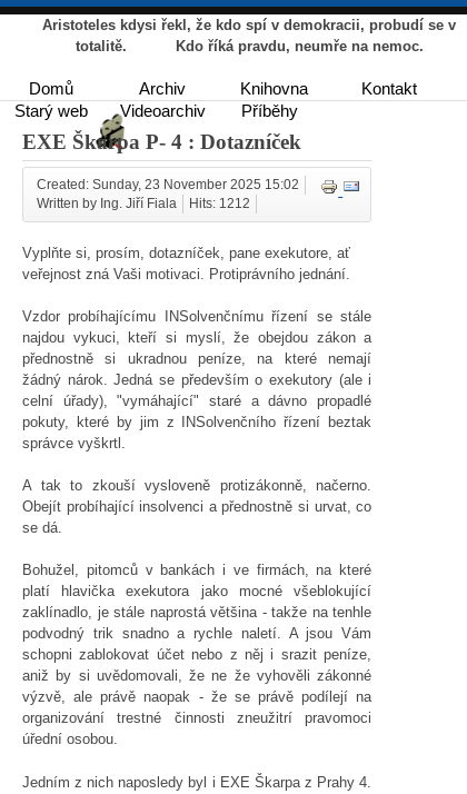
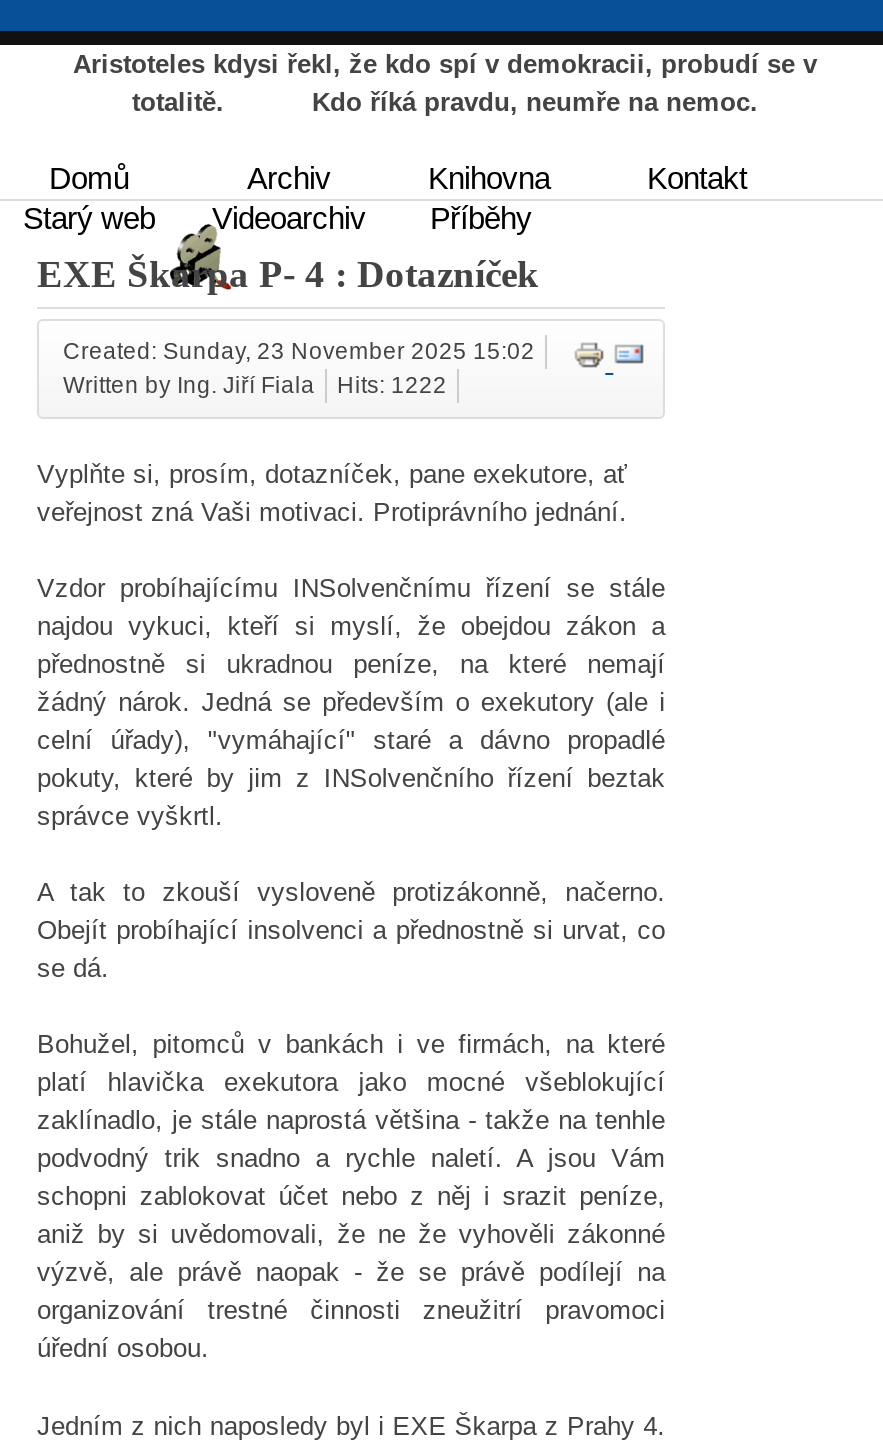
[37,197,250,210] Written by Ing. Jiří Fiala Hits: 1212 -> [63,373,447,397] Written by Ing. Jiří Fiala Hits: 1222

